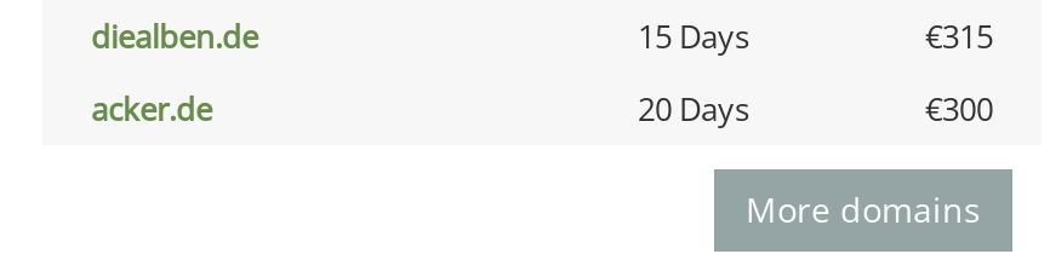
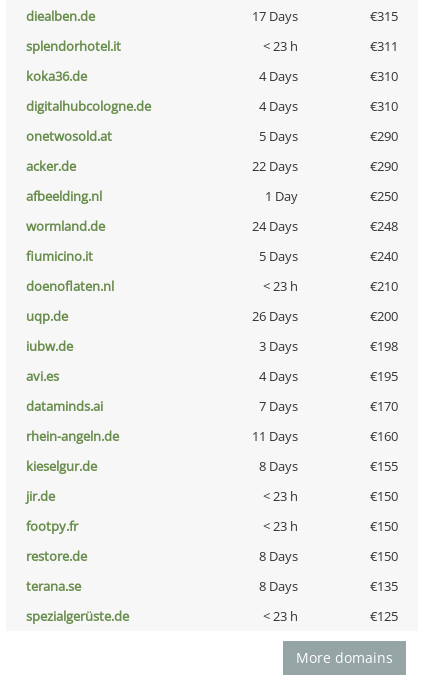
[638,15,749,58] 15 Days -> [251,7,297,25] 17 Days
none -> [26,37,398,145] splendorhotel.it | < 23 h | €311 | koka36.de | 4 Days | €310 | digitalhubcologne.de | 4 Days | €310 | onetwosold.at | 5 Days | €290
[638,87,993,131] 20 Days | €300 -> [26,157,398,625] 22 Days | €290 | afbeelding.nl | 1 Day | €250 | wormland.de | 24 Days | €248 | fiumicino.it | 5 Days | €240 | doenoflaten.nl | < 23 h | €210 | uqp.de | 26 Days | €200 | iubw.de | 3 Days | €198 | avi.es | 4 Days | €195 | dataminds.ai | 7 Days | €170 | rhein-angeln.de | 11 Days | €160 | kieselgur.de | 8 Days | €155 | jir.de | < 23 h | €150 | footpy.fr | < 23 h | €150 | restore.de | 8 Days | €150 | terana.se | 8 Days | €135 | spezialgerüste.de | < 23 h | €125

